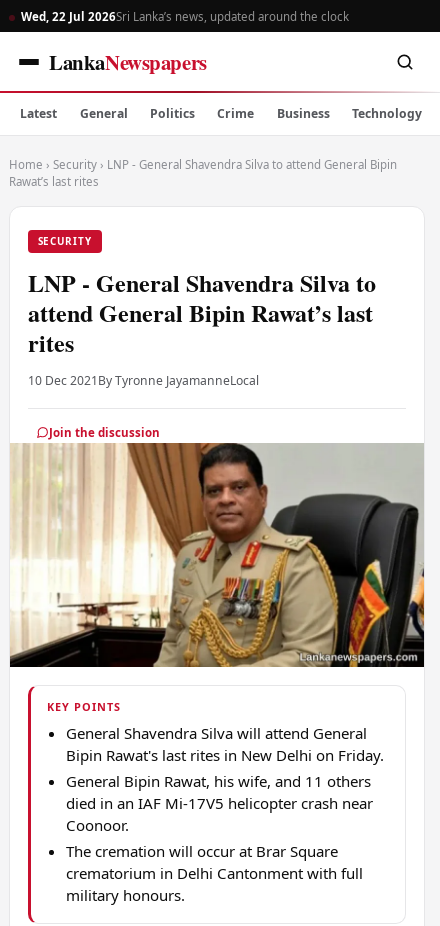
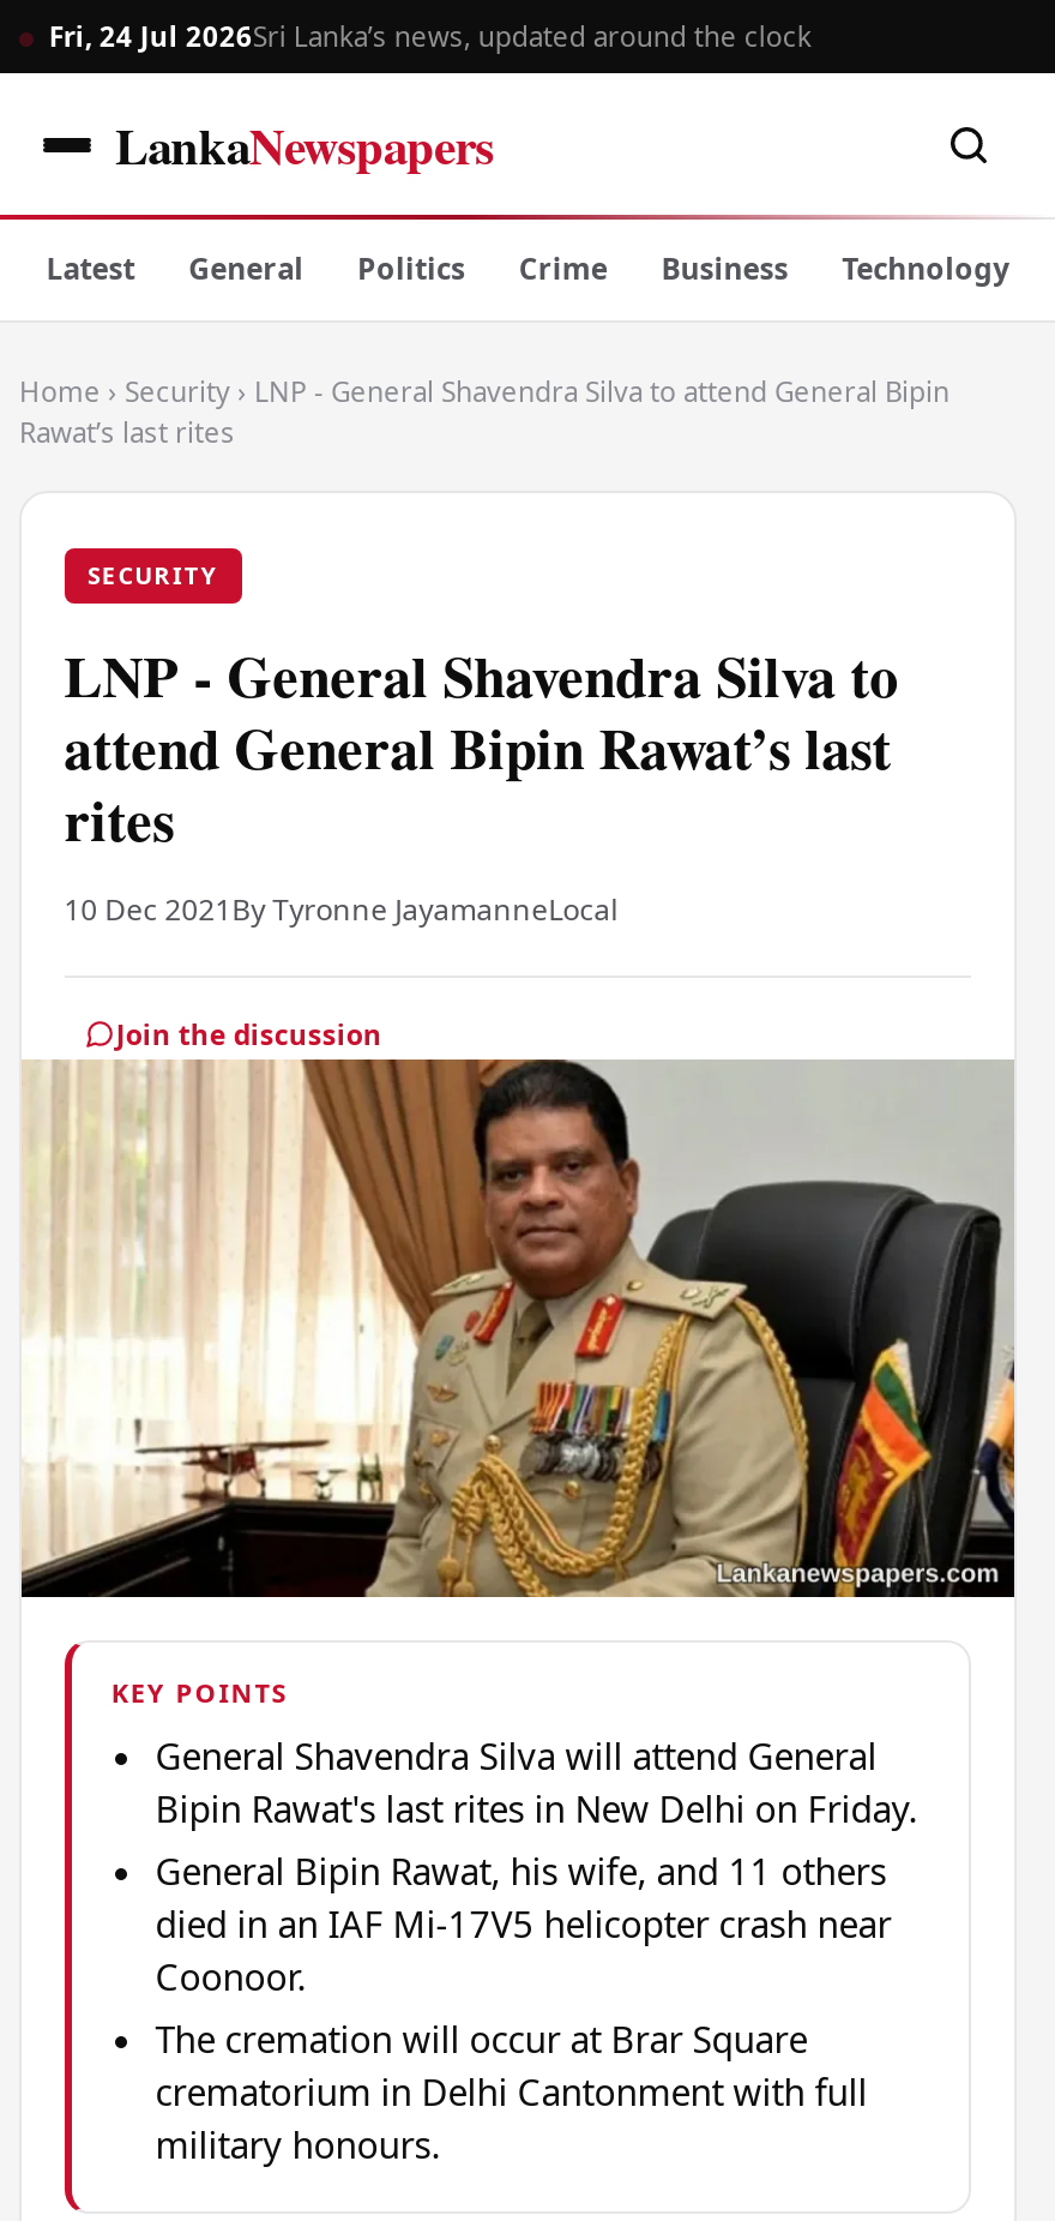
[21,8,349,23] Wed, 22 Jul 2026Sri Lanka’s news, updated around the clock -> [49,17,811,53] Fri, 24 Jul 2026Sri Lanka’s news, updated around the clock

